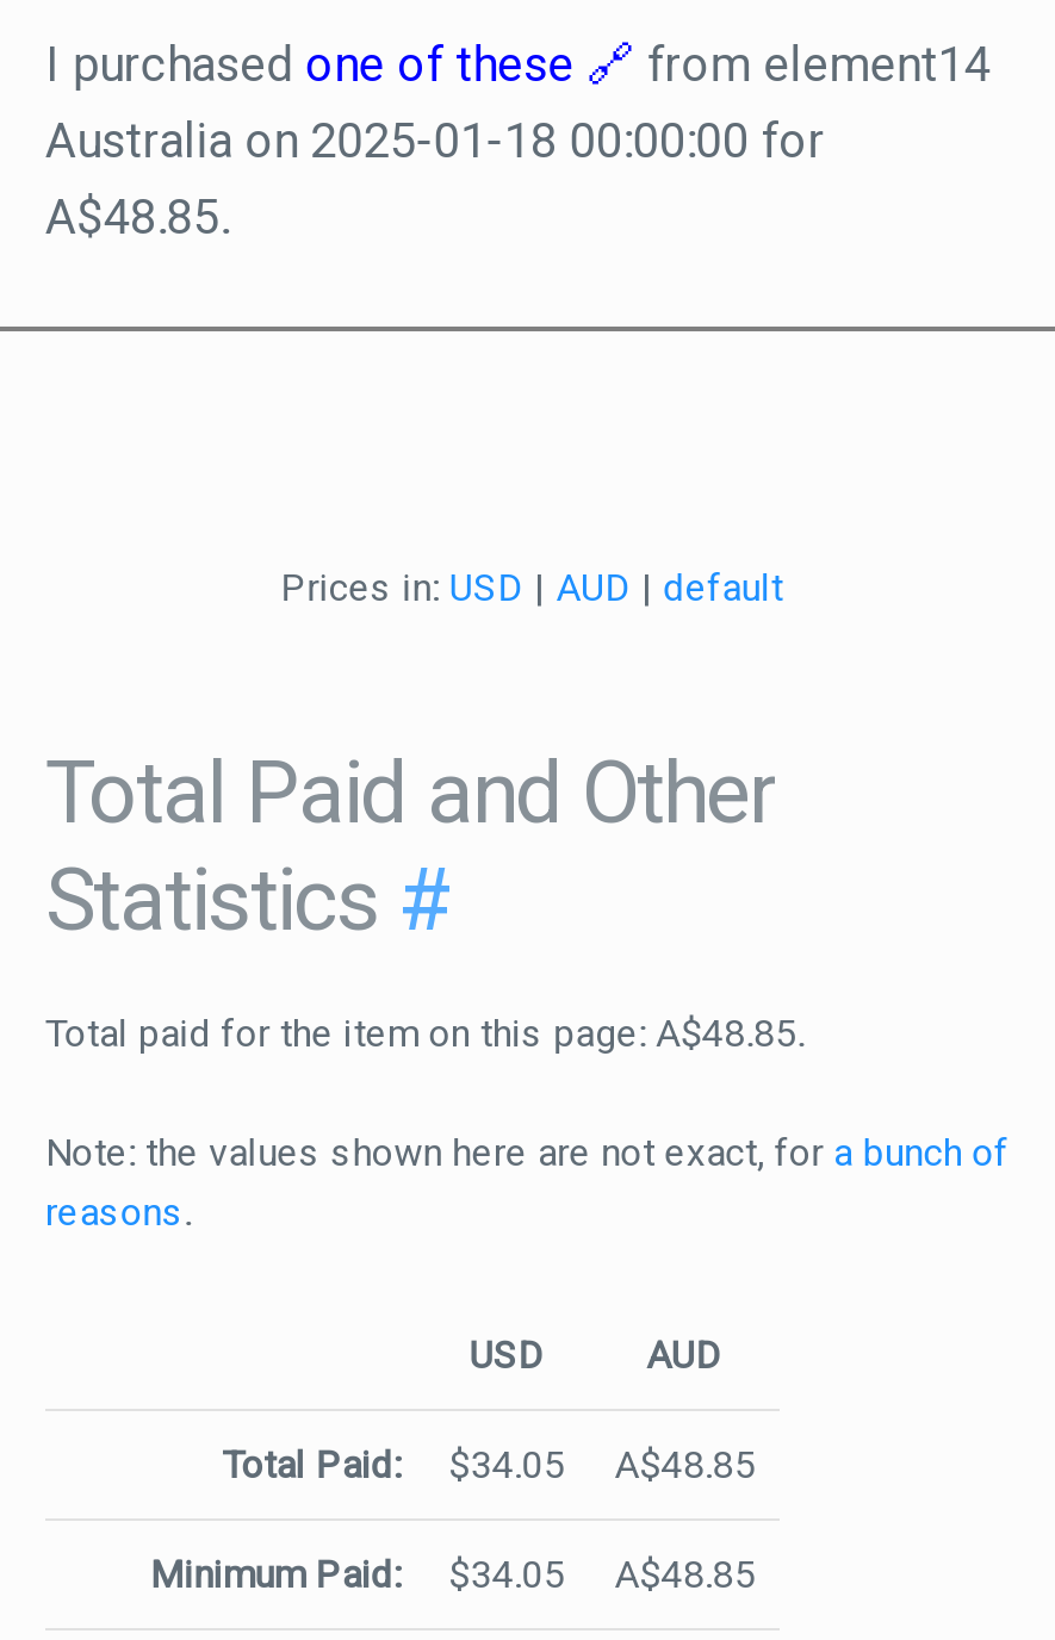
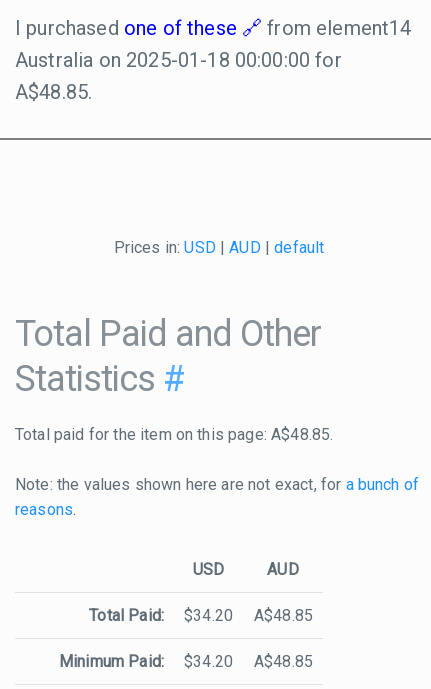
[222,1443,756,1488] Total Paid: $34.05 A$48.85 -> [89,606,313,625] Total Paid: $34.20 A$48.85
[150,1552,756,1598] Minimum Paid: $34.05 A$48.85 -> [59,652,313,671] Minimum Paid: $34.20 A$48.85

